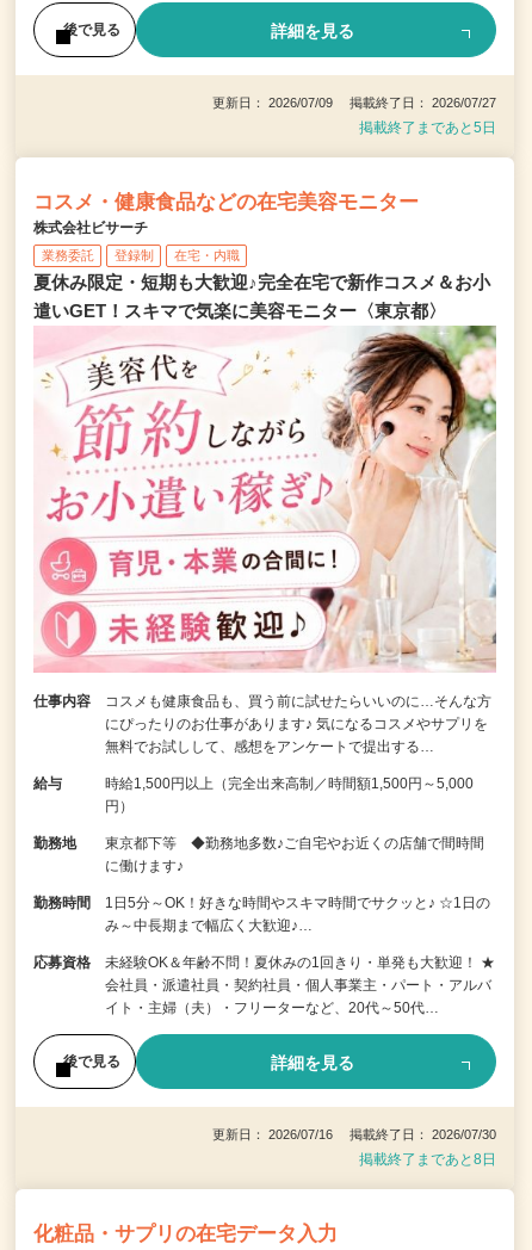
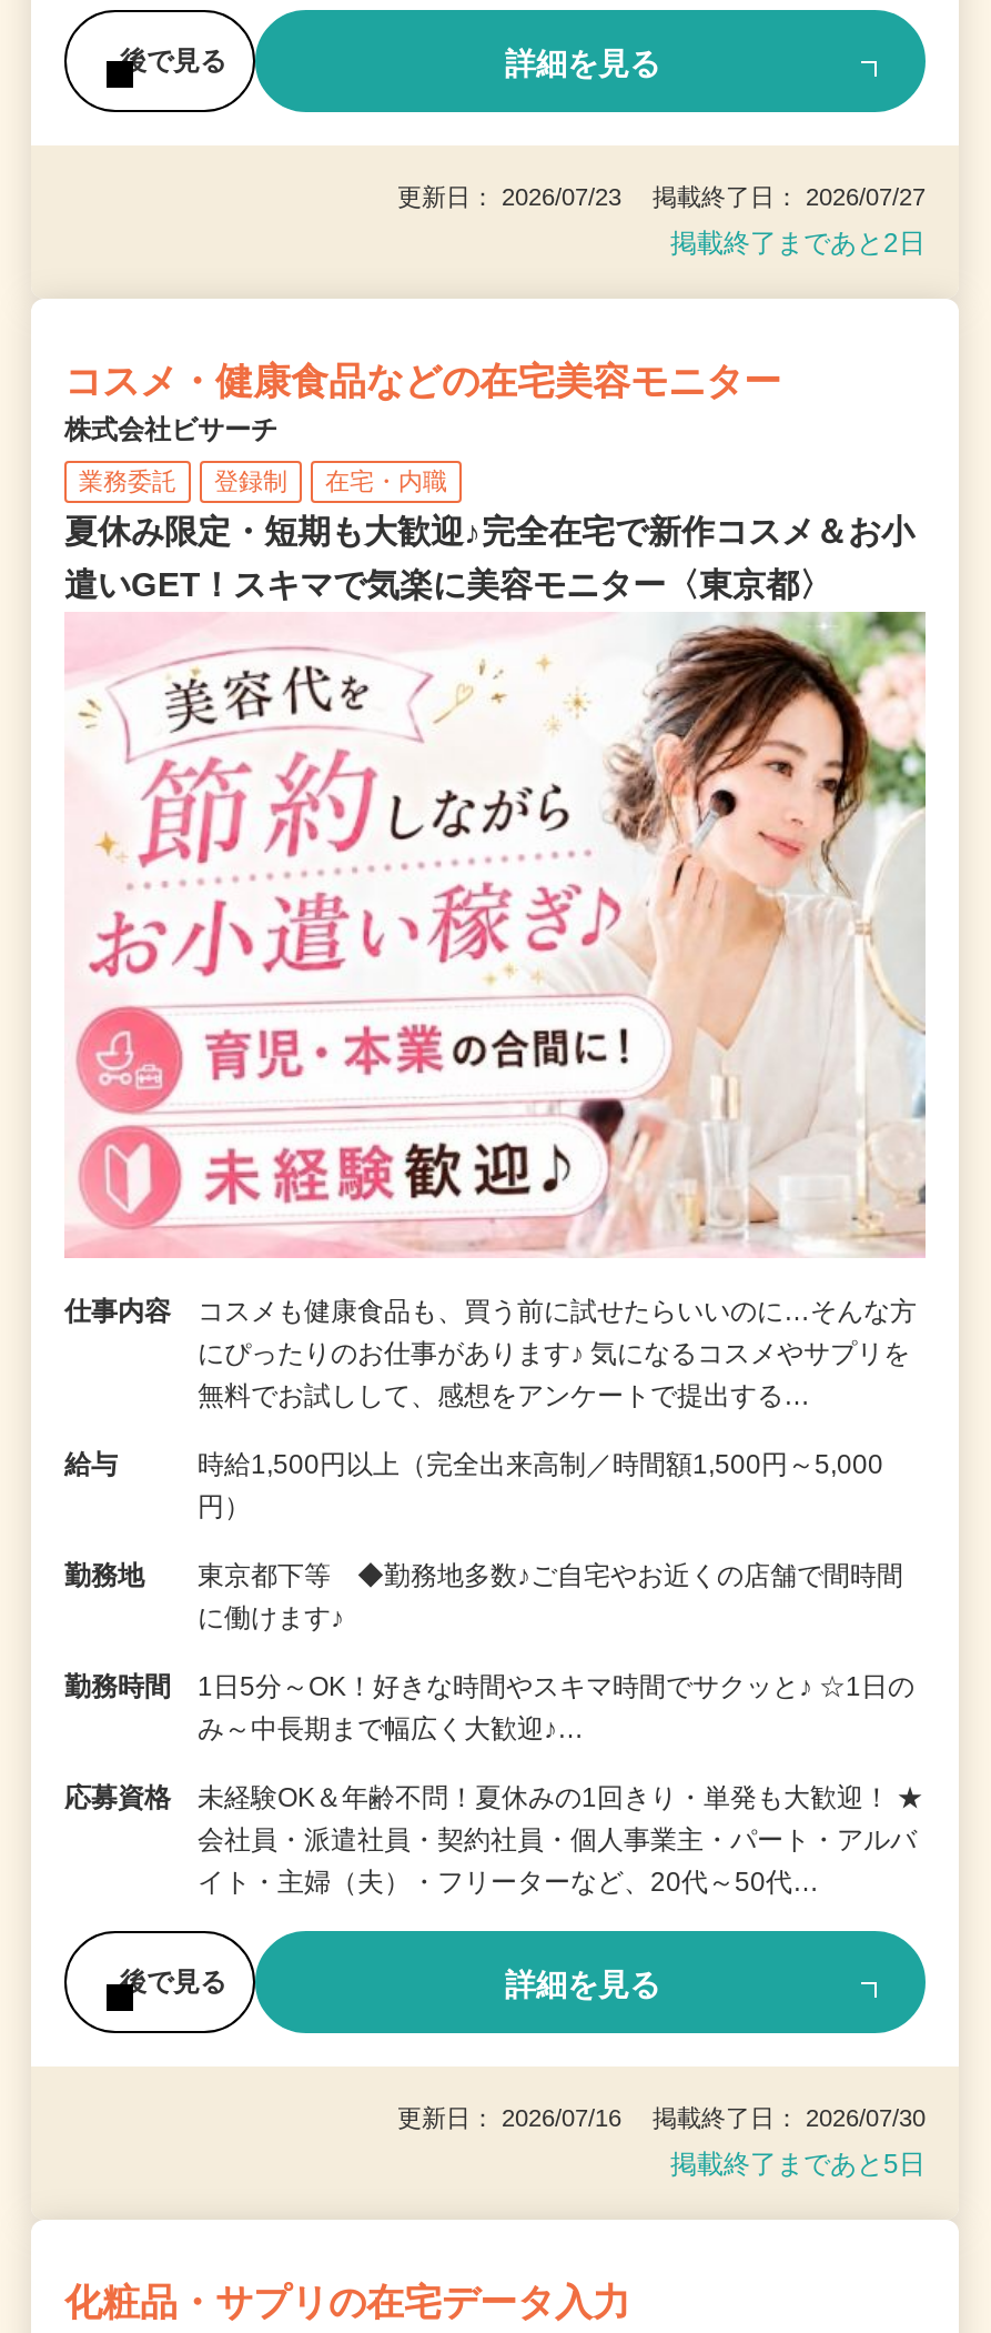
none -> [670,228,926,259] 掲載終了まであと2日
[212,95,496,110] 更新日： 2026/07/09 掲載終了日： 2026/07/27 -> [397,183,926,210] 更新日： 2026/07/23 掲載終了日： 2026/07/27
moved [359,119,496,136] -> [670,2150,926,2181]: 掲載終了まであと5日
[359,1151,496,1168] 掲載終了まであと8日 -> none

